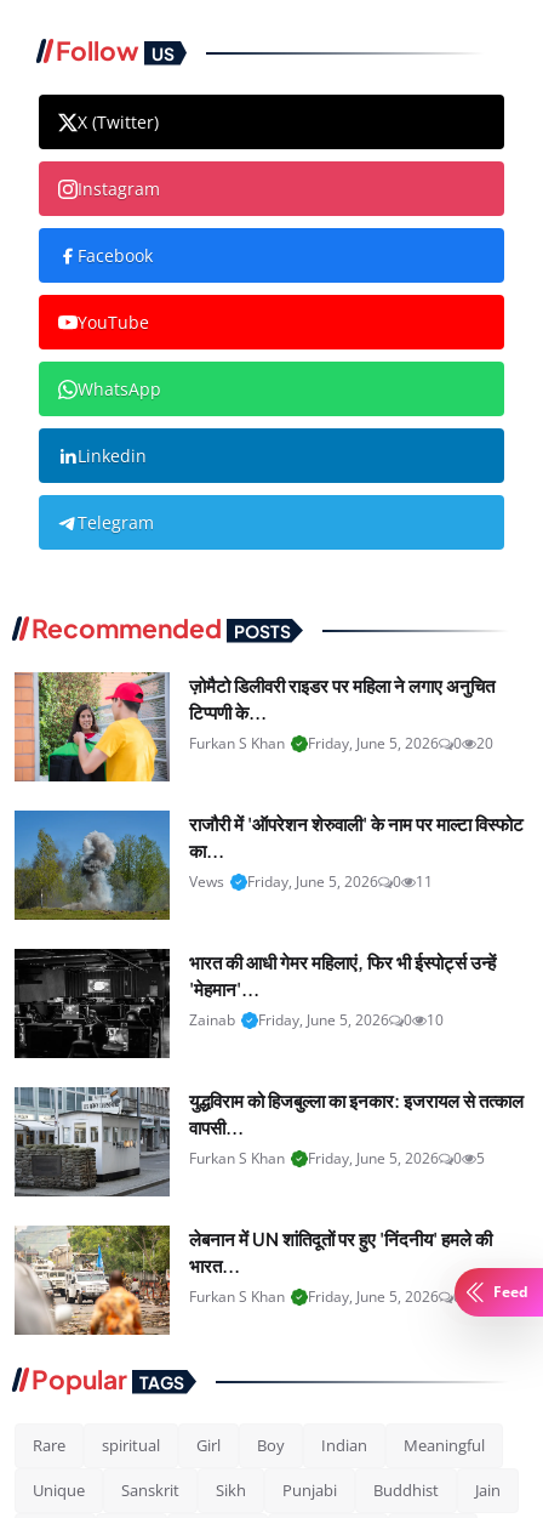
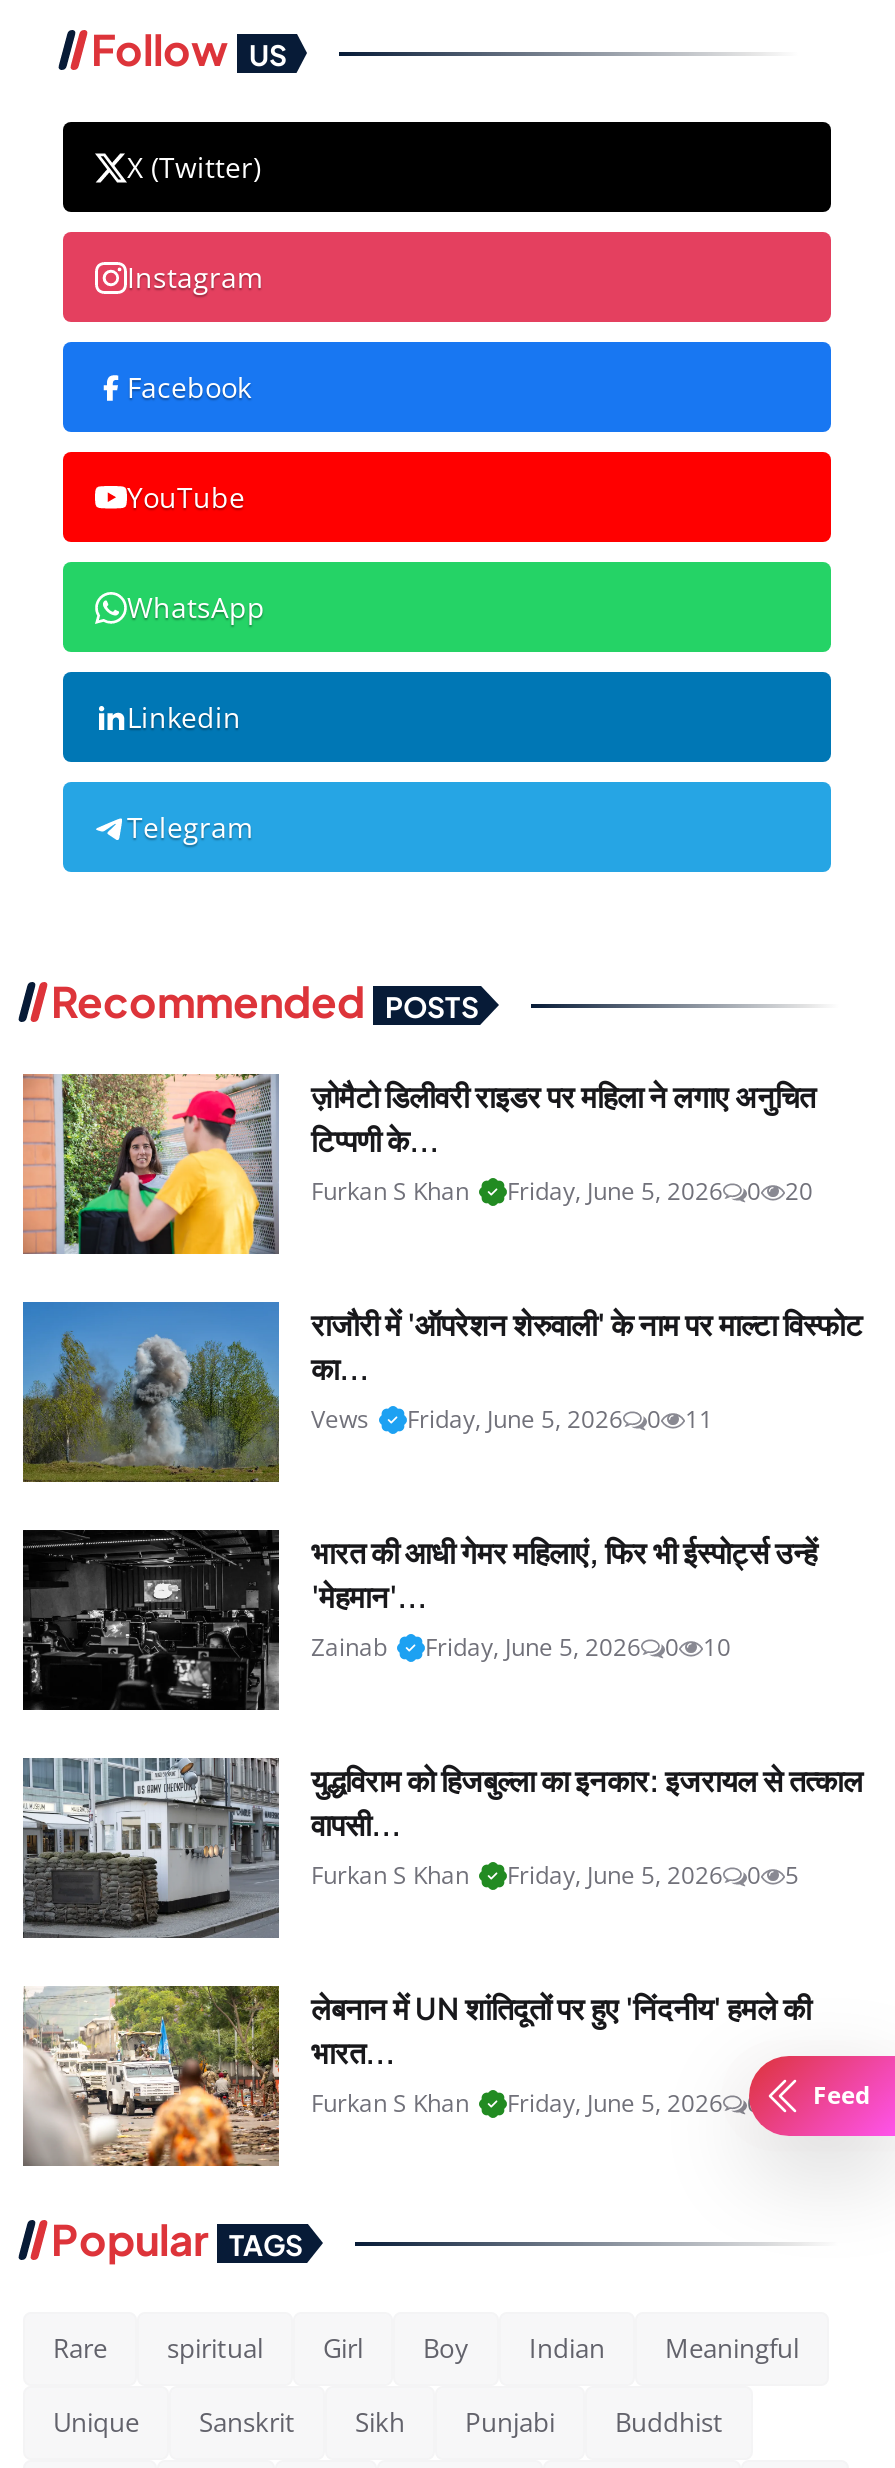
[475,1479,501,1501] Jain -> none

